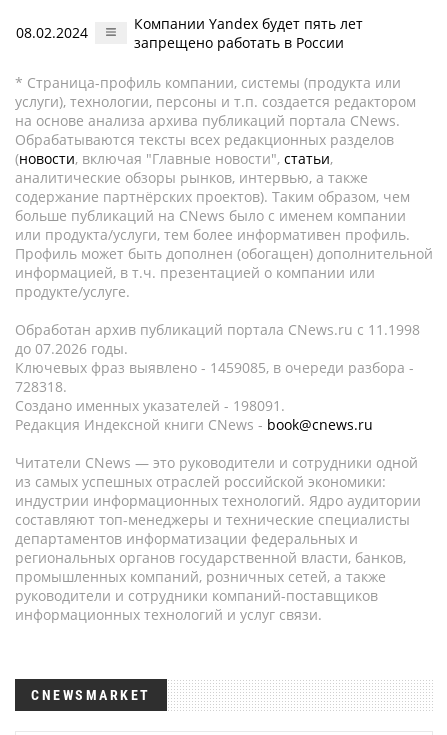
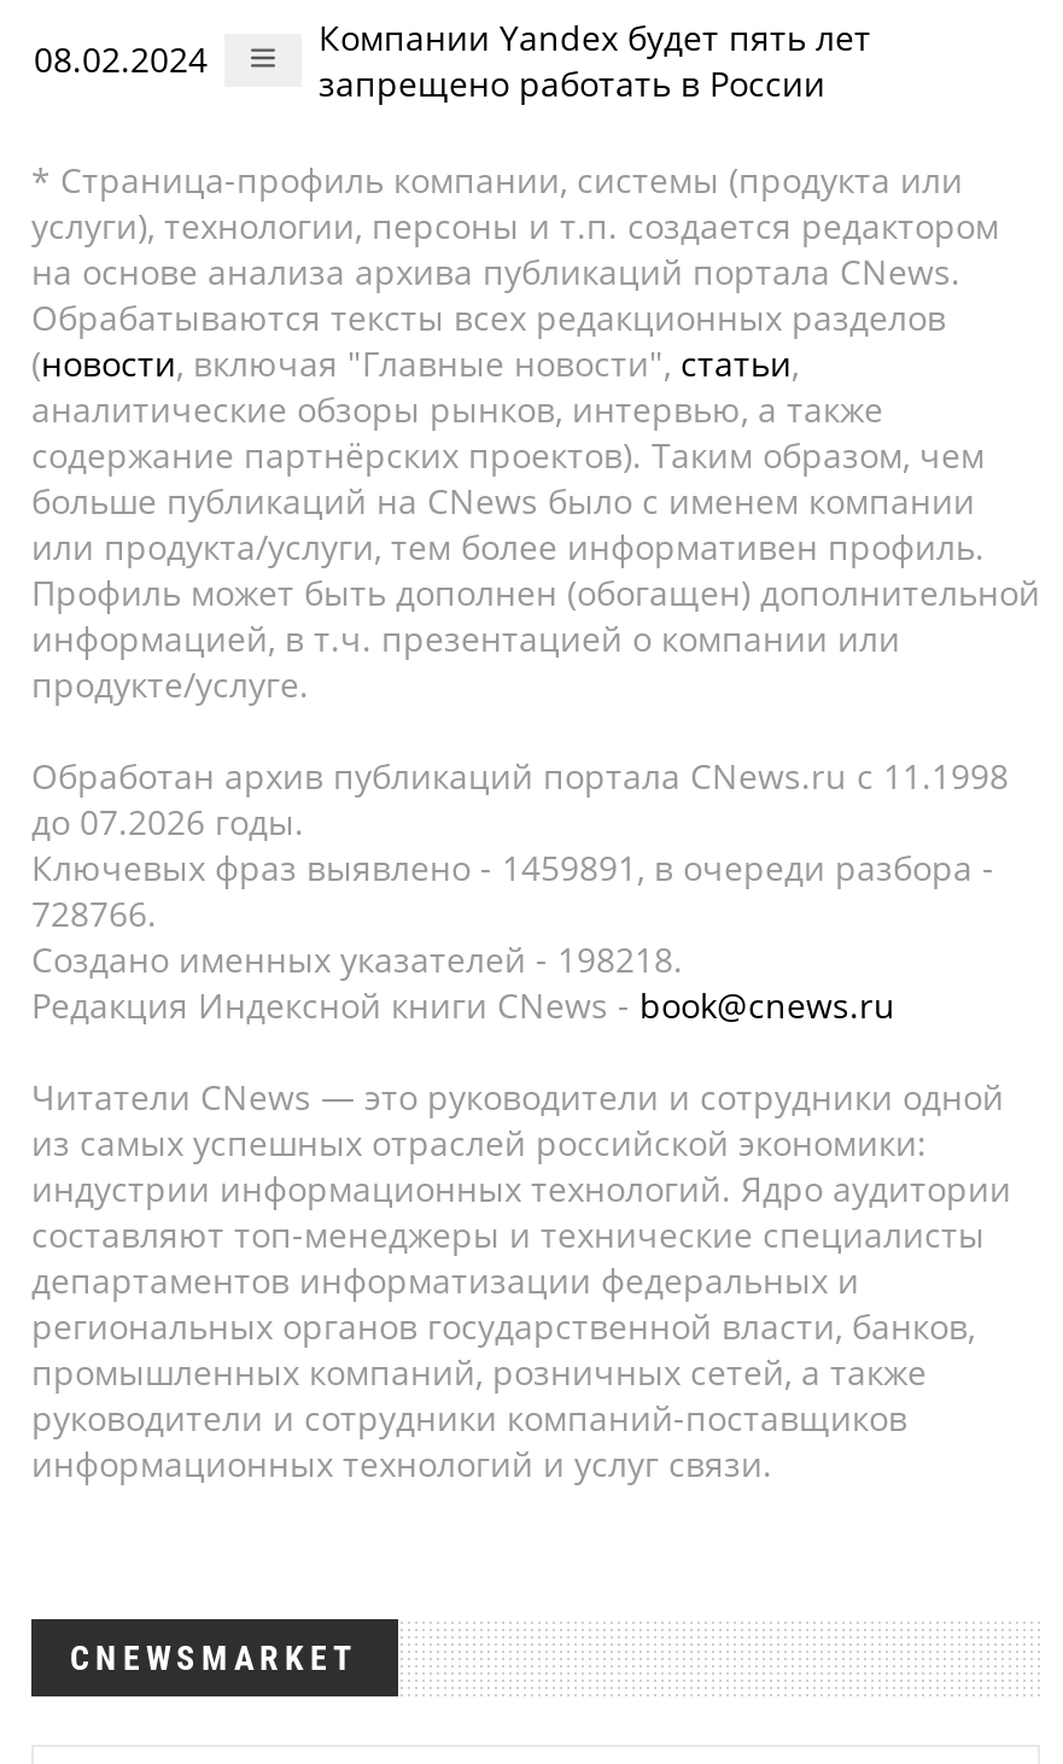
[15,358,414,377] Ключевых фраз выявлено - 1459085, в очереди разбора - -> [31,845,994,890] Ключевых фраз выявлено - 1459891, в очереди разбора -
[15,377,67,396] 728318. -> [31,890,157,936] 728766.
[15,396,285,415] Создано именных указателей - 198091. -> [31,936,683,982] Создано именных указателей - 198218.

